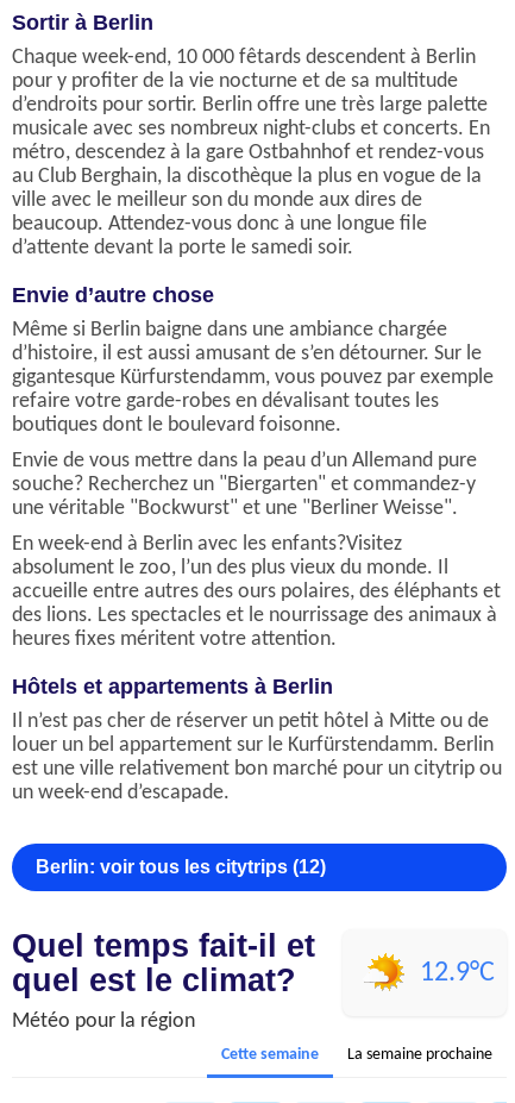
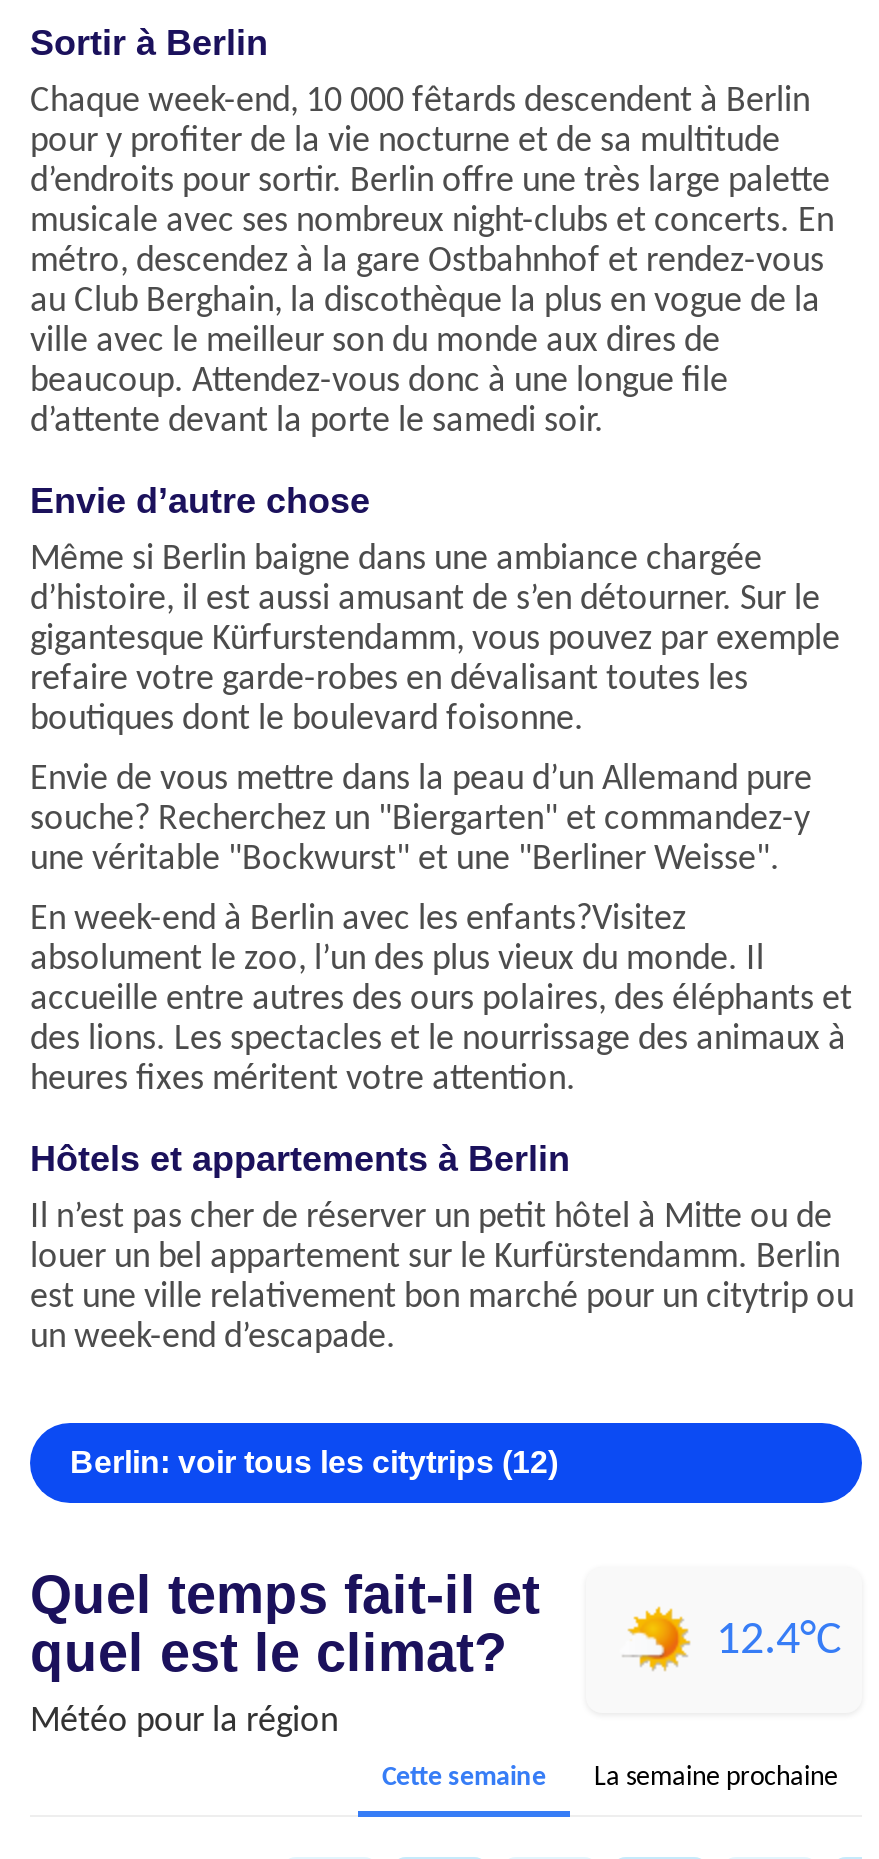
[420,959,495,987] 12.9°C -> [716,1617,842,1665] 12.4°C

